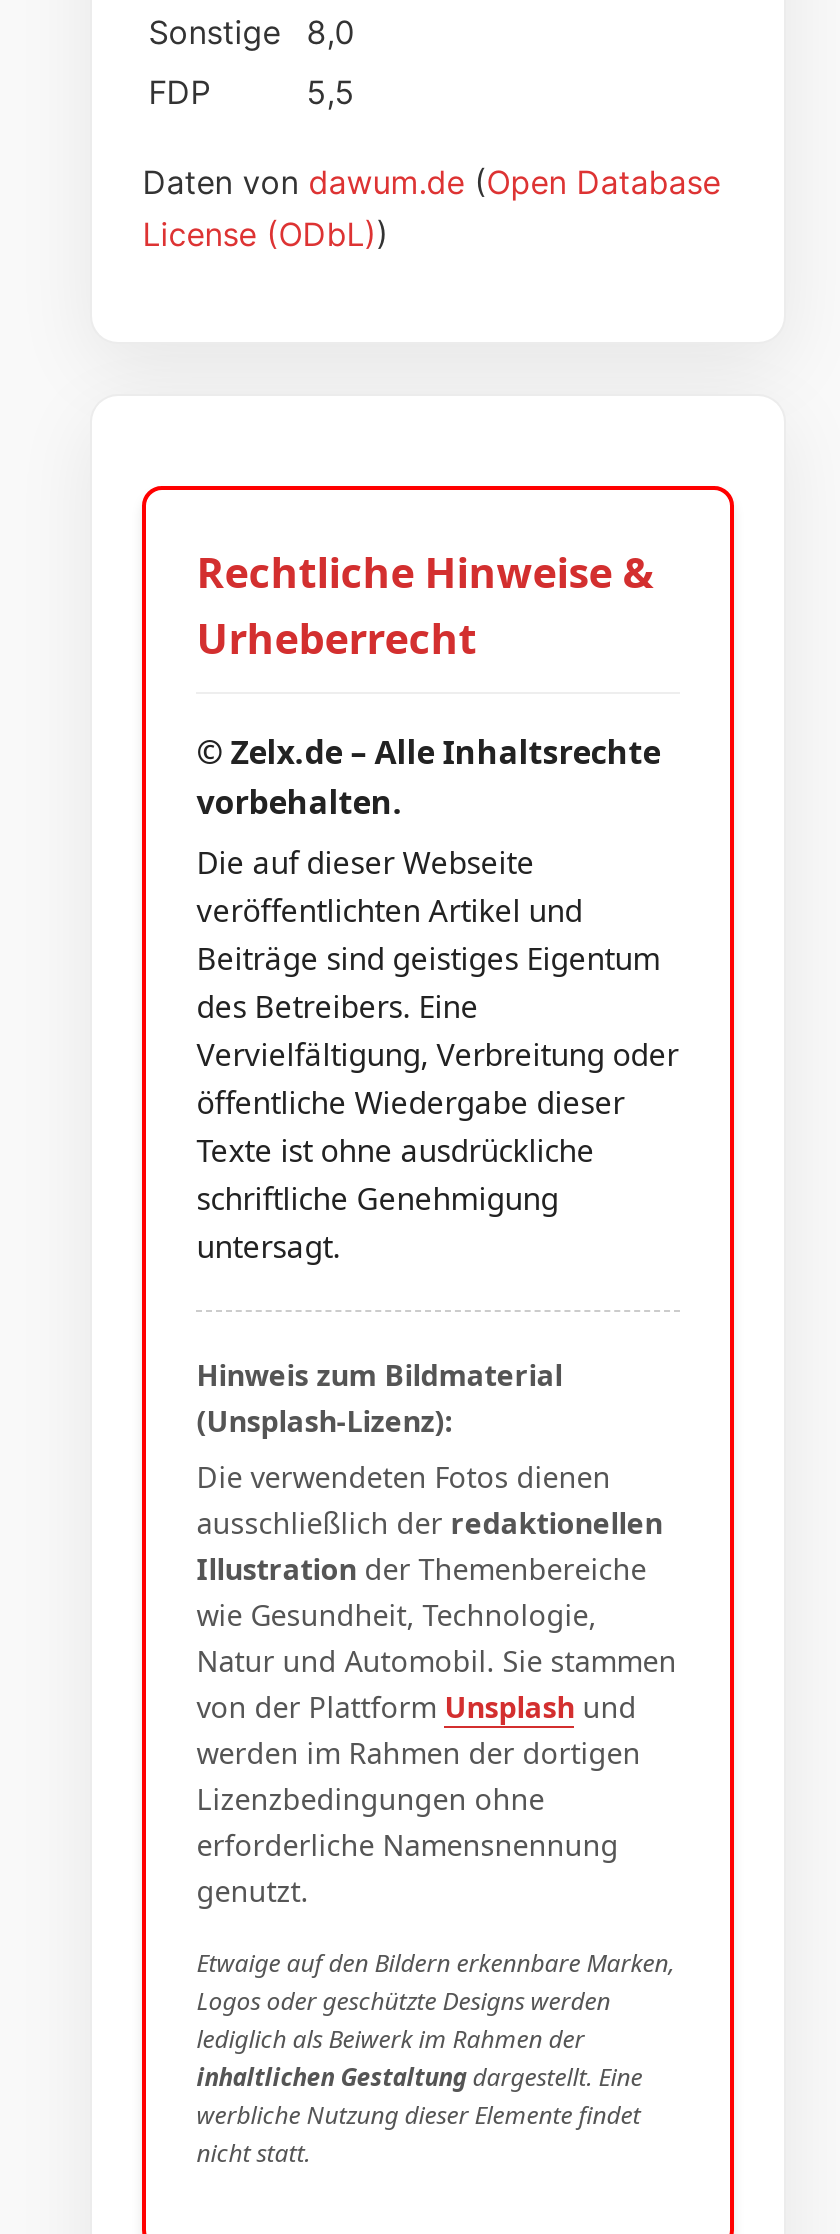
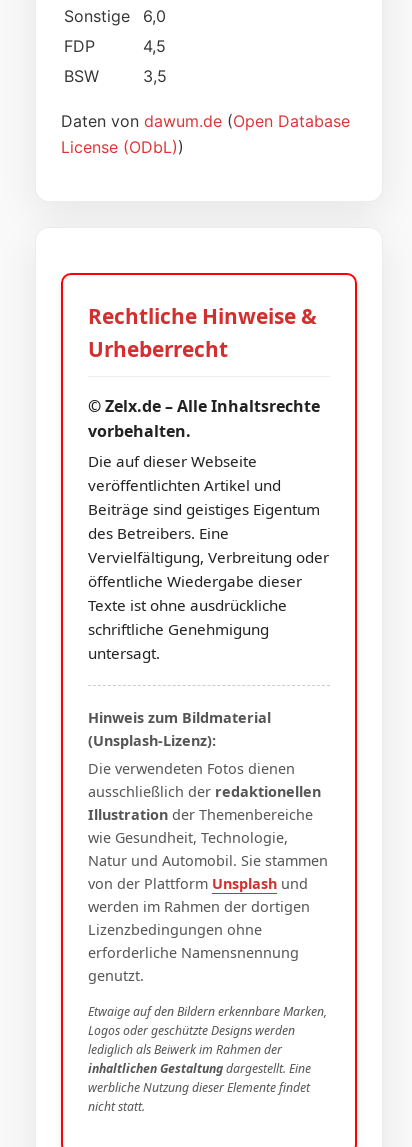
[148,12,354,52] Sonstige 8,0 -> [64,6,166,26] Sonstige 6,0
[306,72,354,112] 5,5 -> [64,36,167,86] 4,5 | BSW | 3,5

